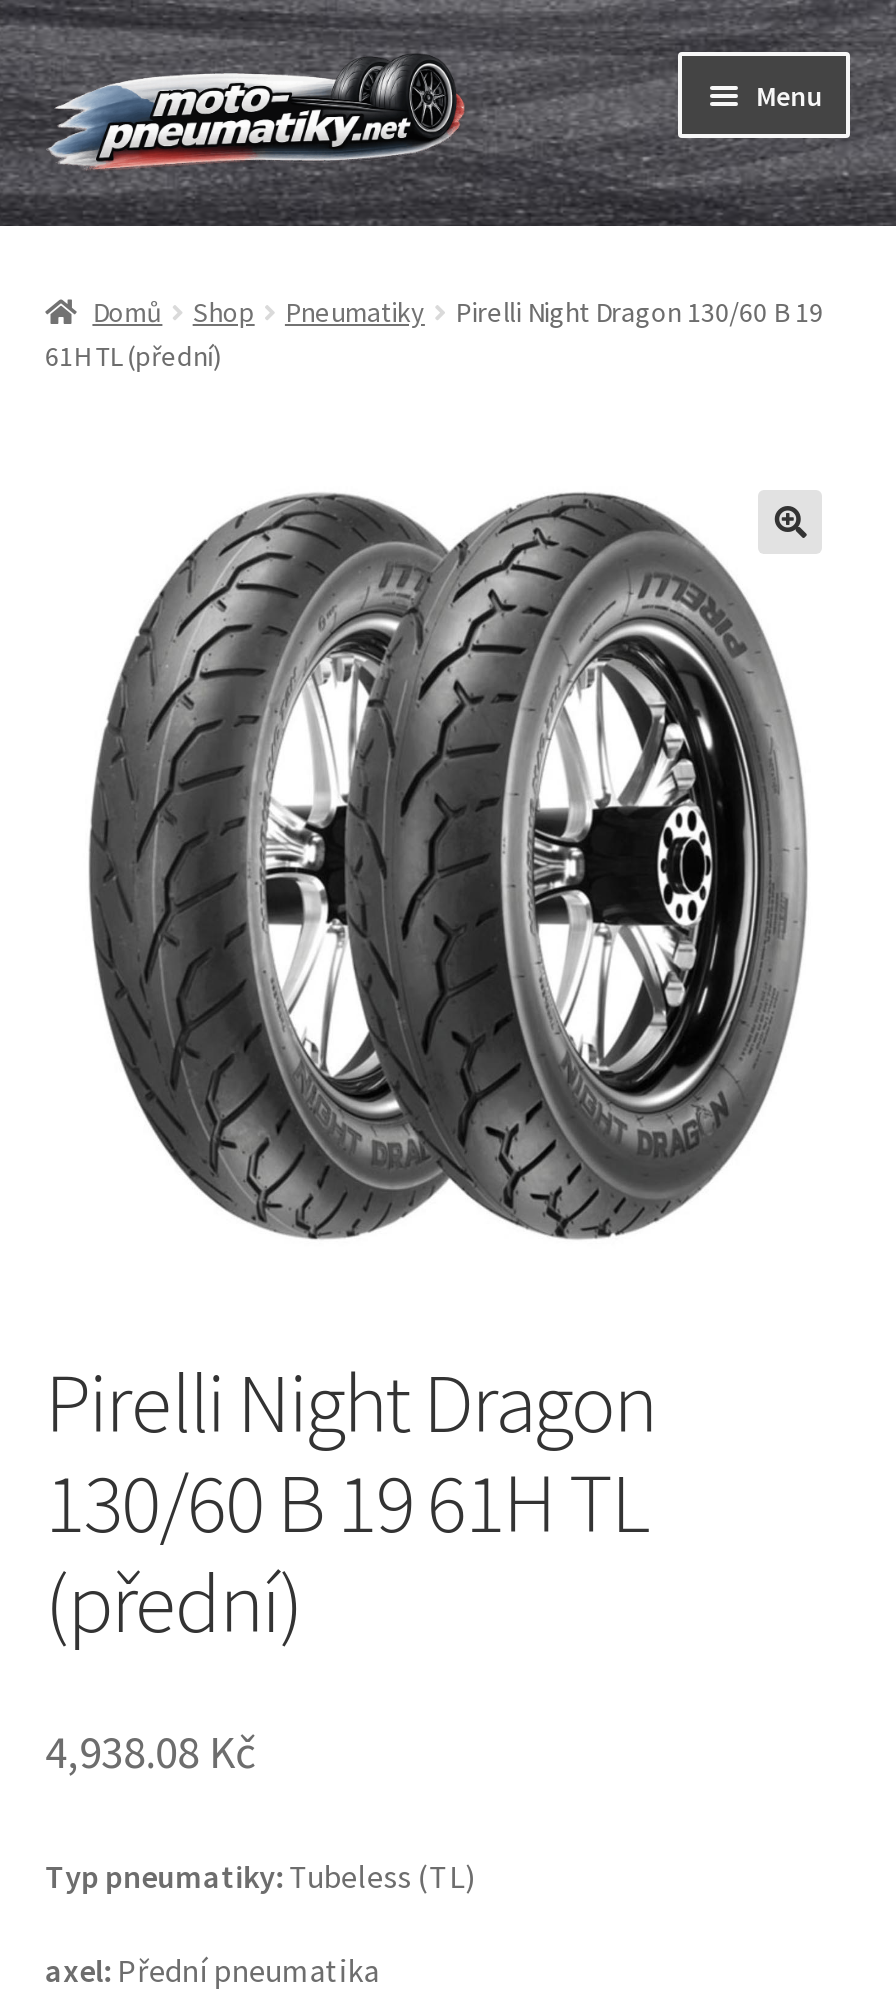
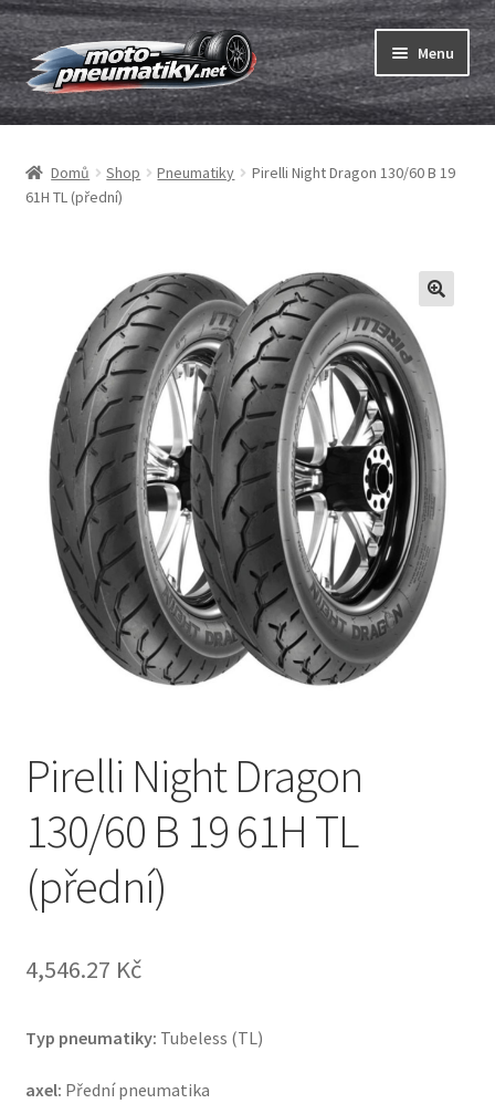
[45,1724,255,1780] 4,938.08 Kč -> [25,953,141,984] 4,546.27 Kč

